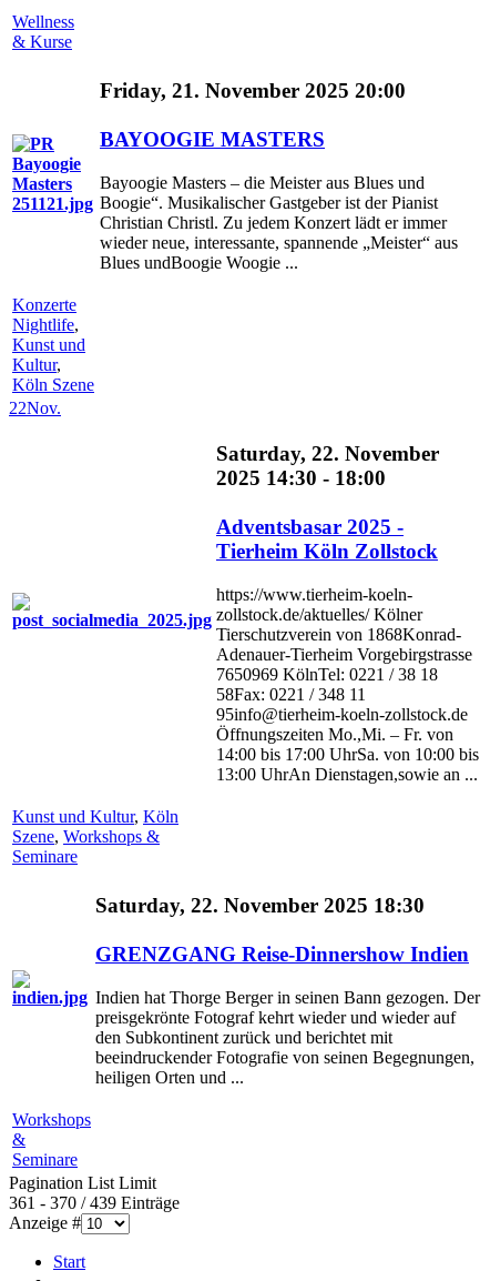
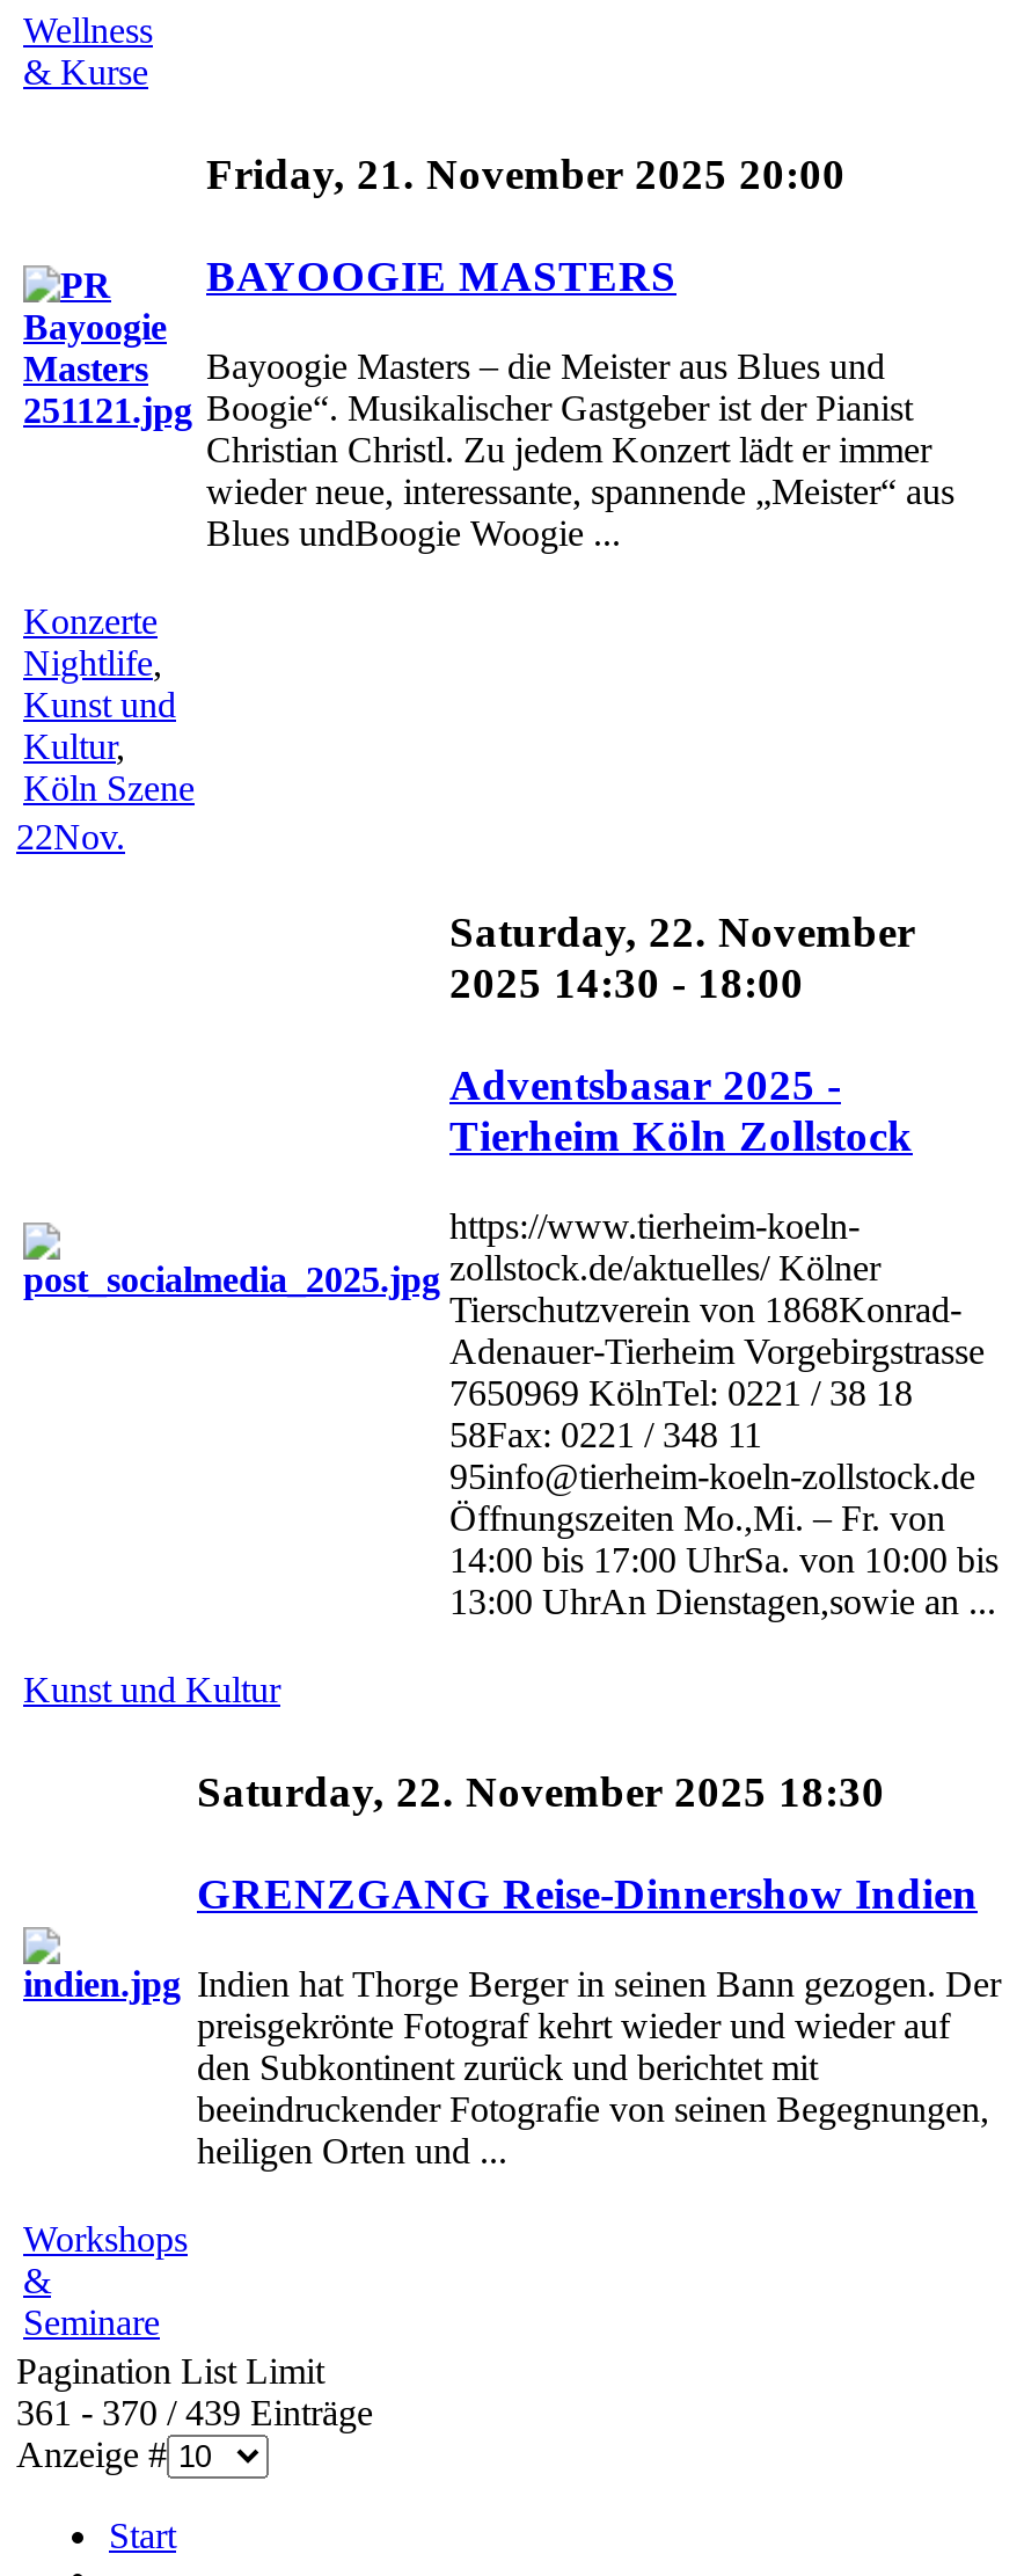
[12,807,178,865] Kunst und Kultur, Köln | Szene, Workshops & | Seminare -> [23,1669,280,1708] Kunst und Kultur

